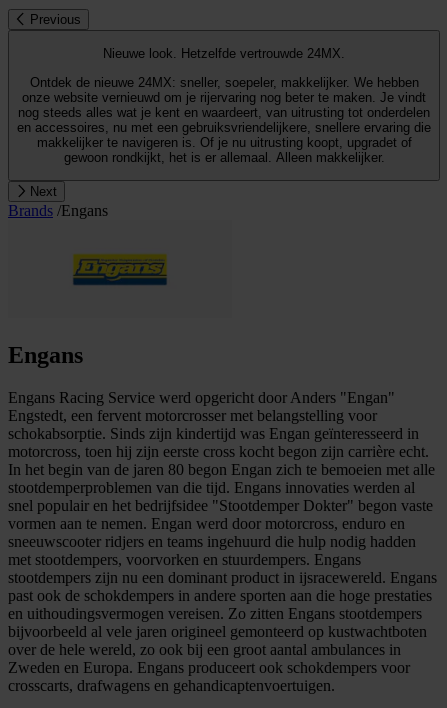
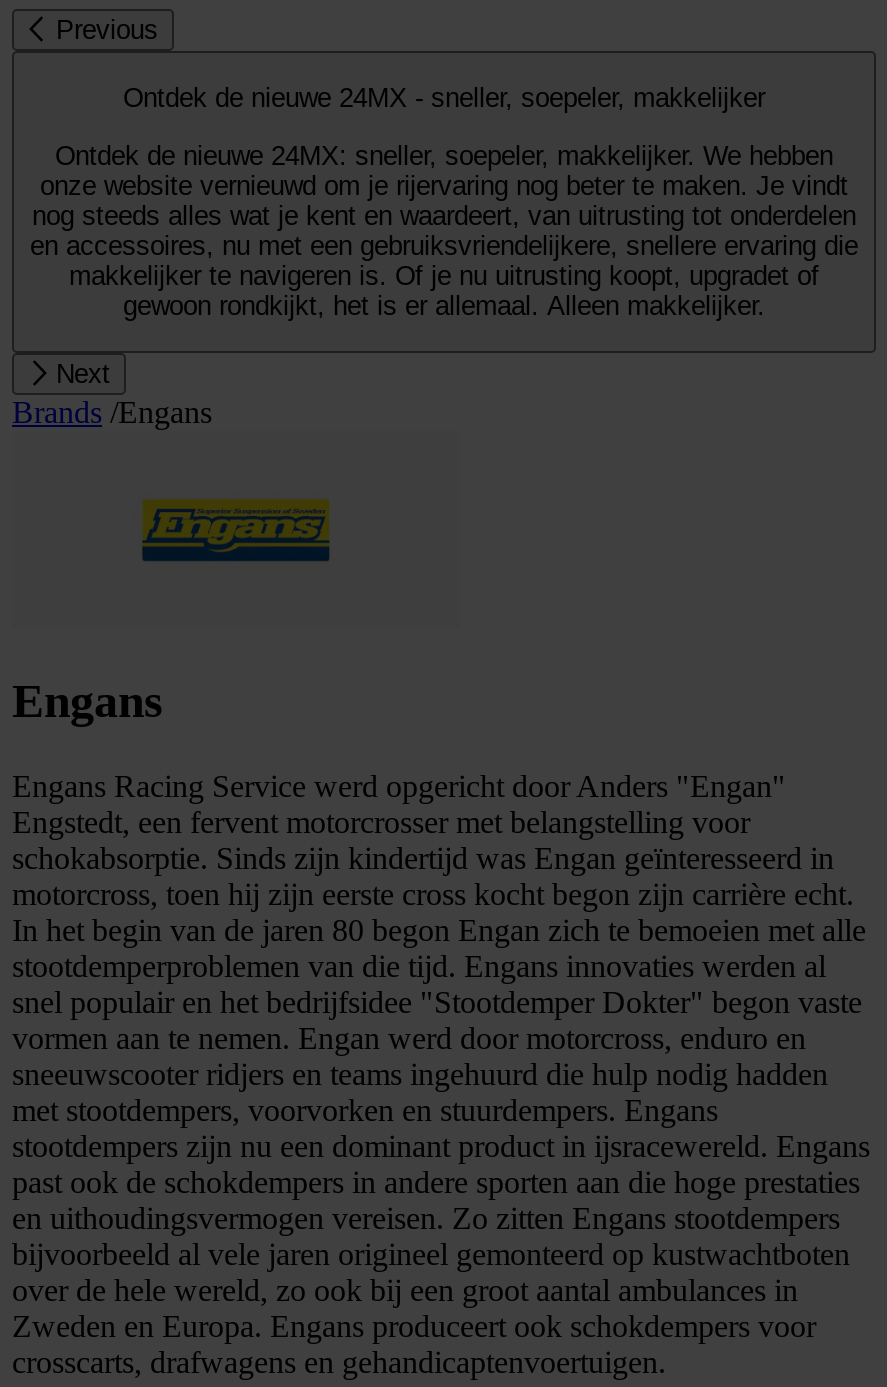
[103,46,345,61] Nieuwe look. Hetzelfde vertrouwde 24MX. -> [123,84,765,114] Ontdek de nieuwe 24MX - sneller, soepeler, makkelijker

